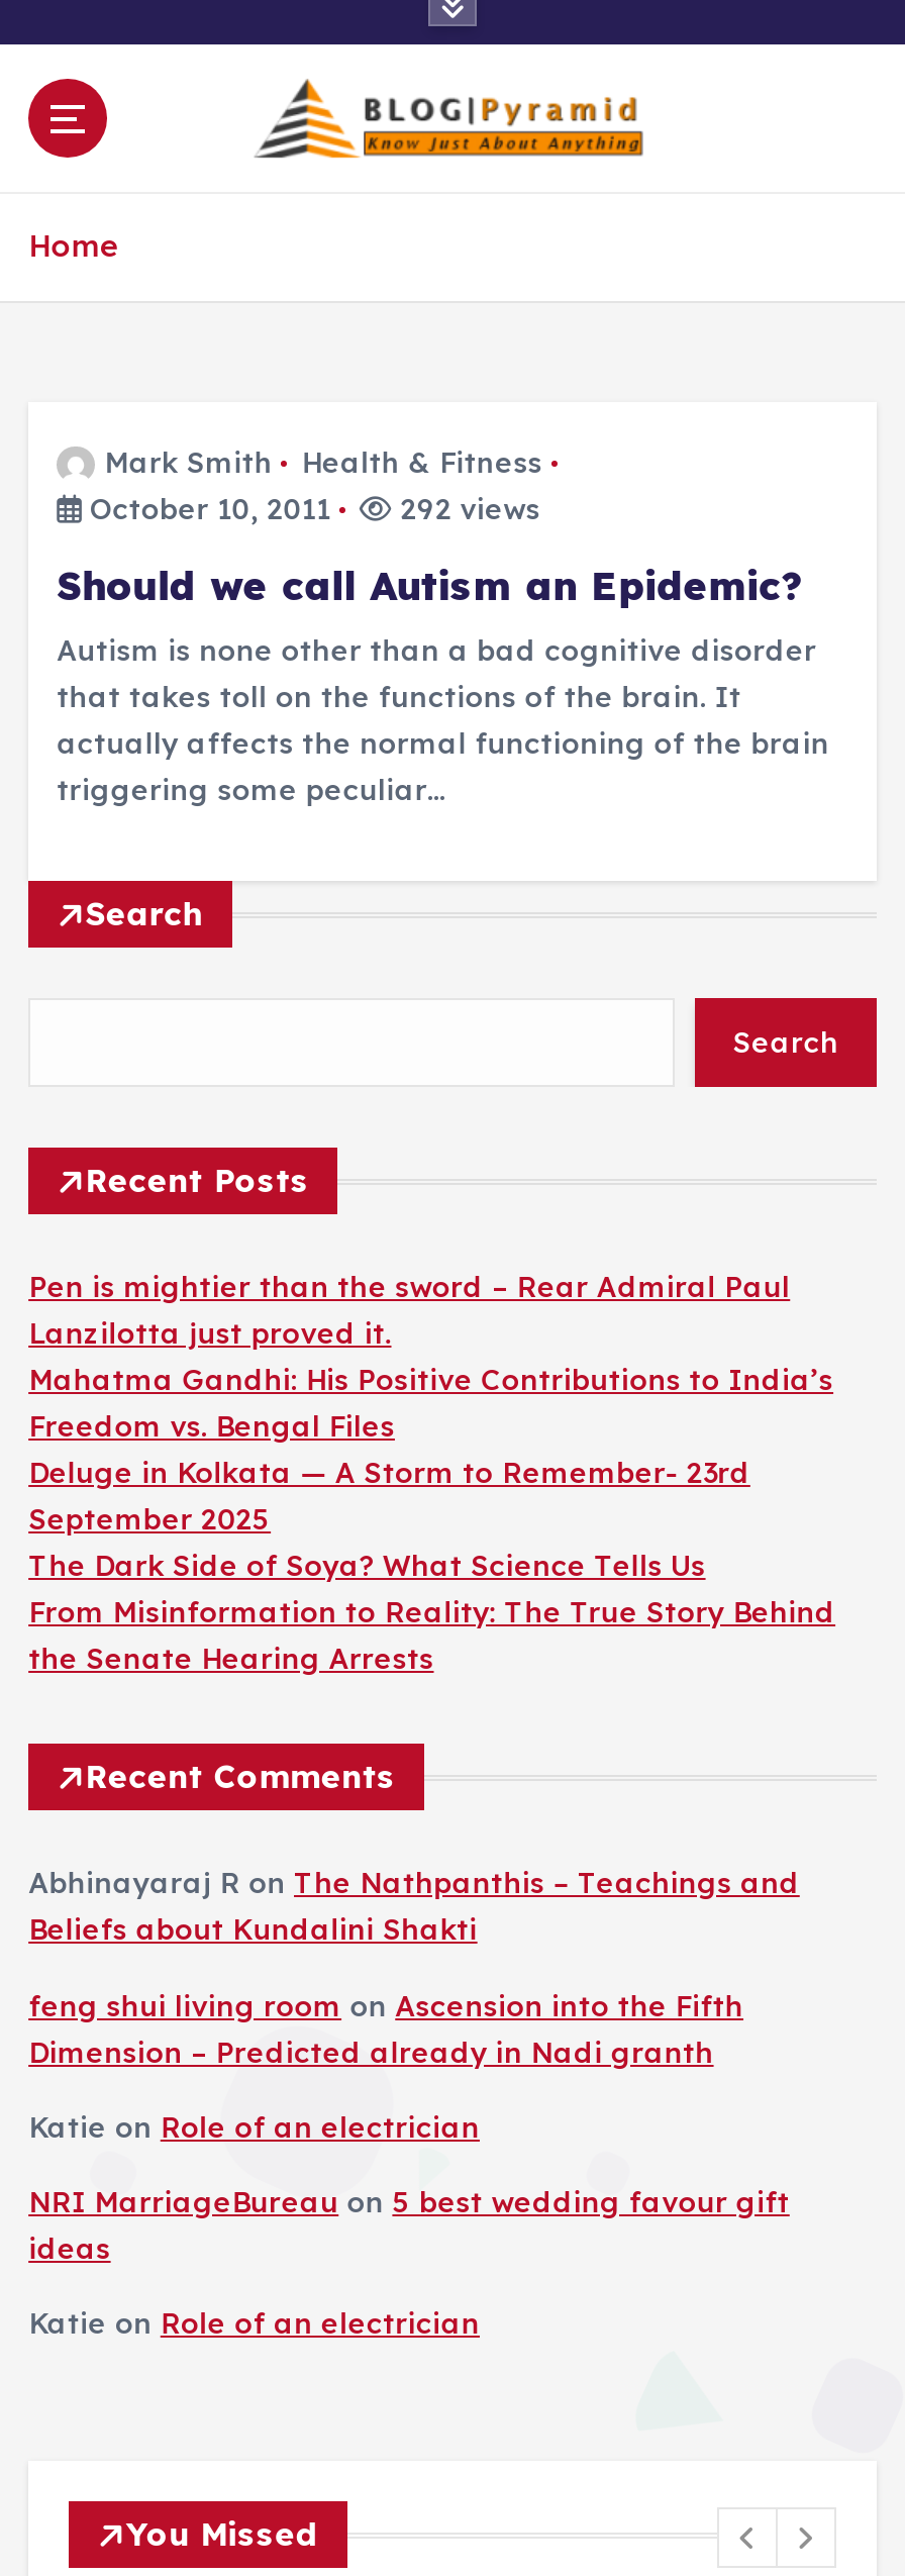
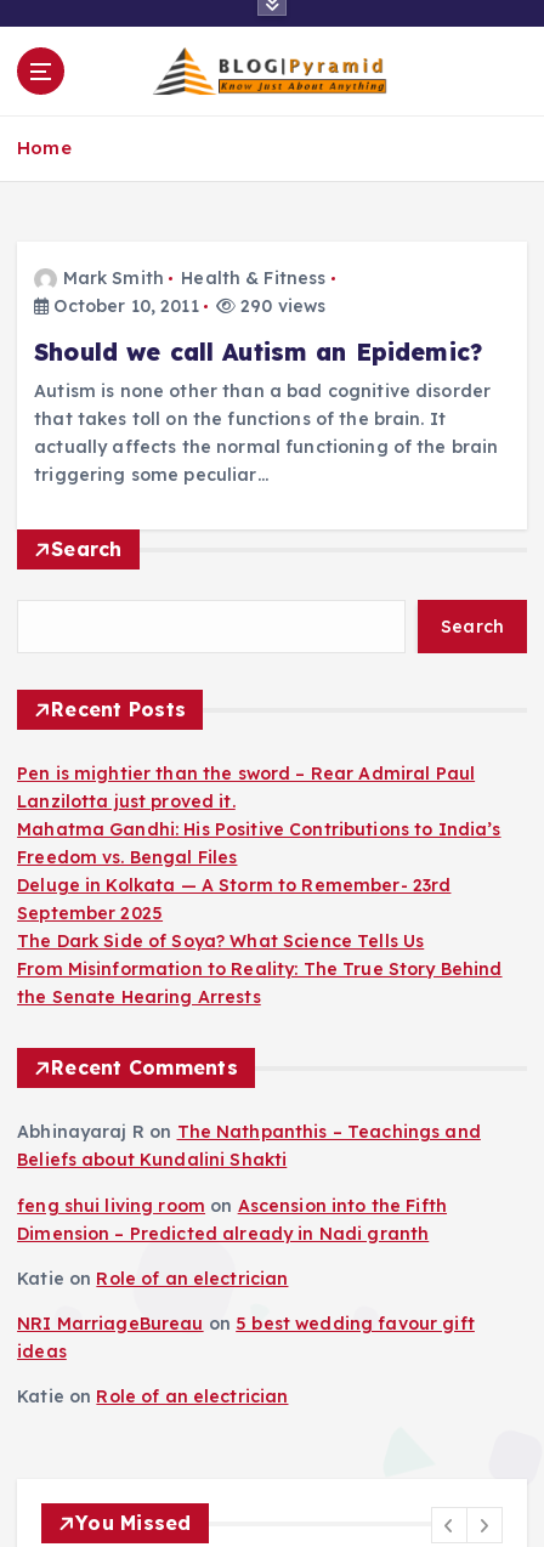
[392,491,540,527] 292 views -> [236,295,326,317] 290 views

